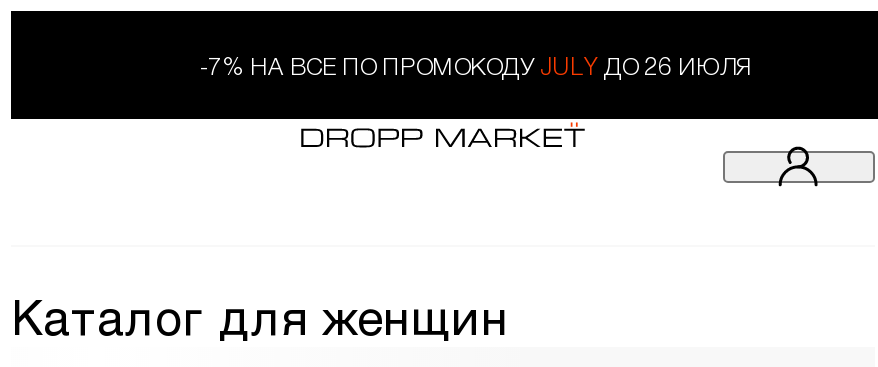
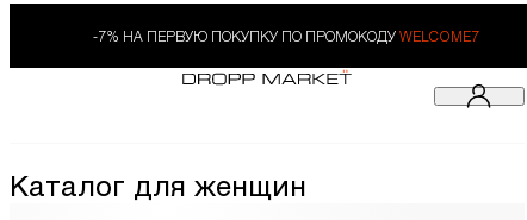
[200,51,750,79] -7% НА ВСЕ ПО ПРОМОКОДУ JULY ДО 26 ИЮЛЯ -> [93,27,479,44] -7% НА ПЕРВУЮ ПОКУПКУ ПО ПРОМОКОДУ WELCOME7

